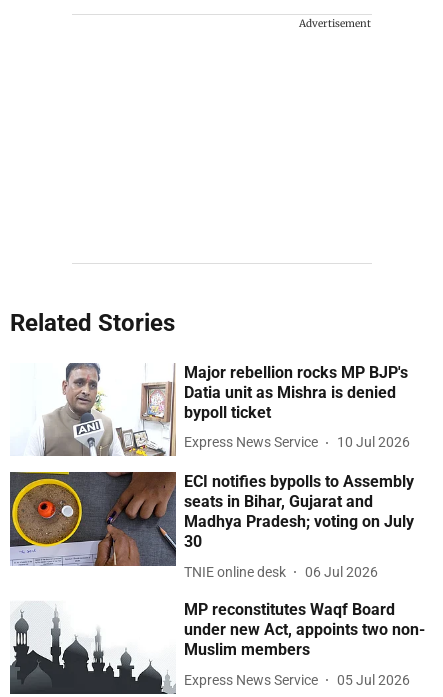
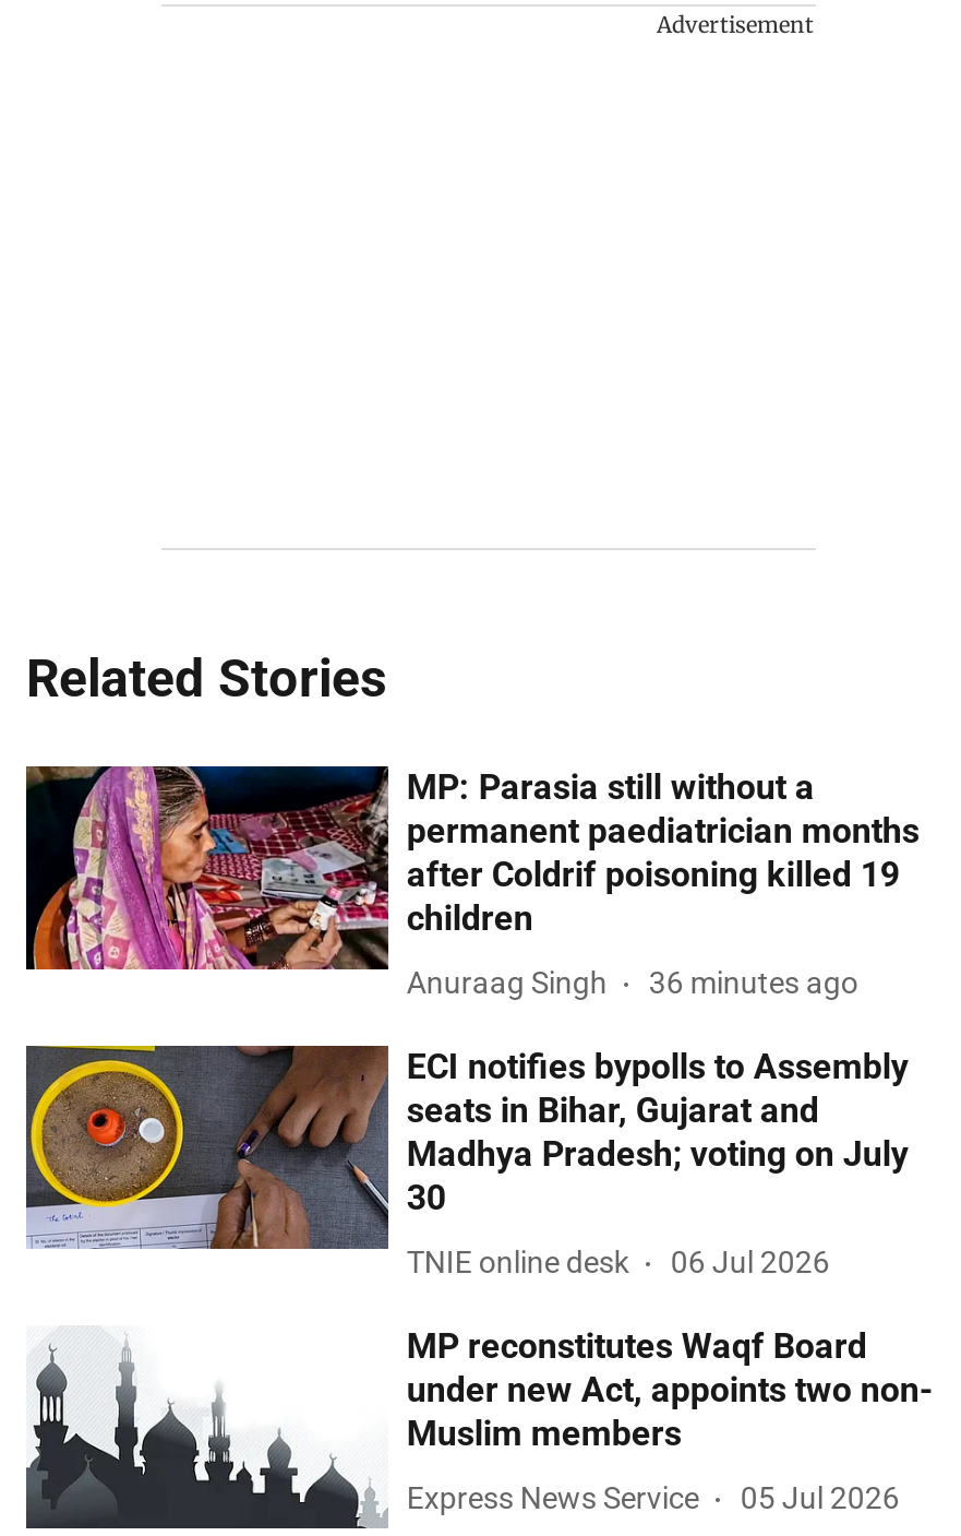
[10,362,408,457] [image] | Major rebellion rocks MP BJP's | Datia unit as Mishra is denied | bypoll ticket -> [24,762,919,972] [image] | MP: Parasia still without a | permanent paediatrician months | after Coldrif poisoning killed 19 | children
[184,434,410,450] Express News Service | 10 Jul 2026 -> [407,965,858,1000] Anuraag Singh | 36 minutes ago

